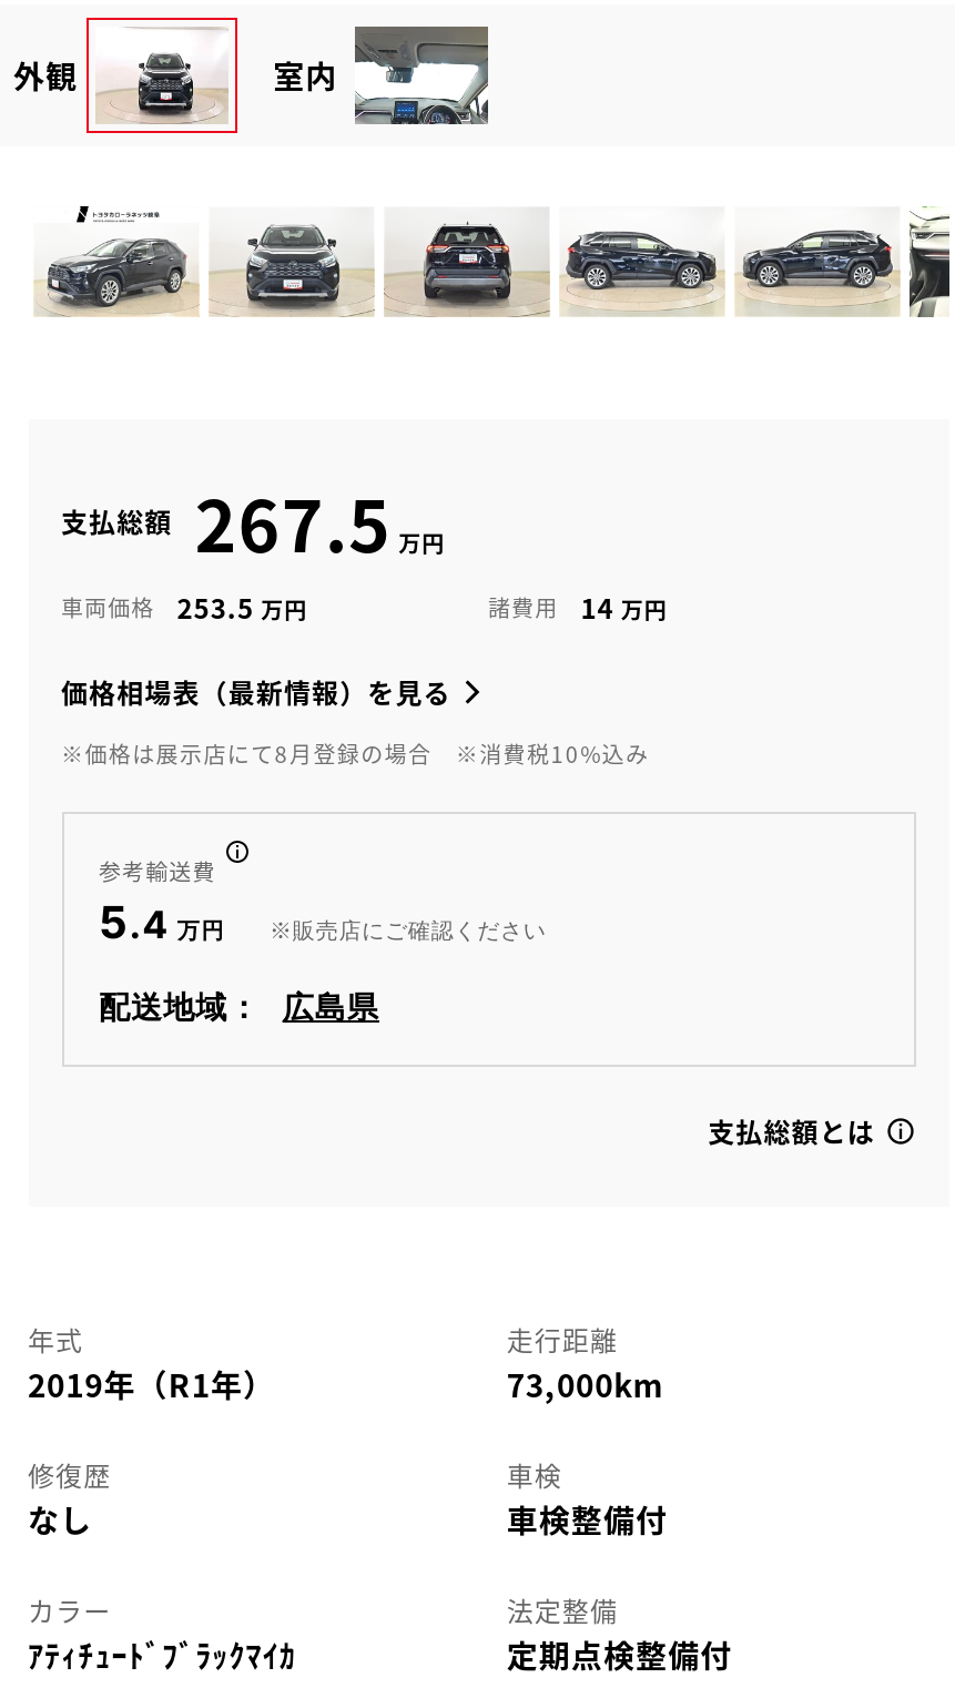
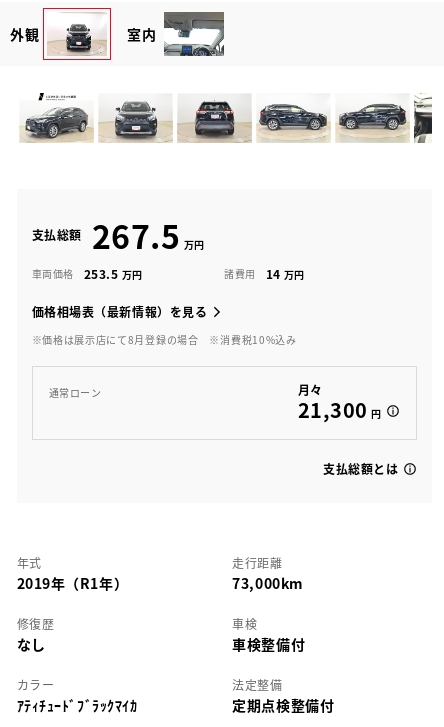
[99,853,546,1024] 参考輸送費 | 5.4 | ※販売店にご確認ください | 配送地域： | 広島県 -> [48,381,381,424] 通常ローン | 月々 | 21,300 円

